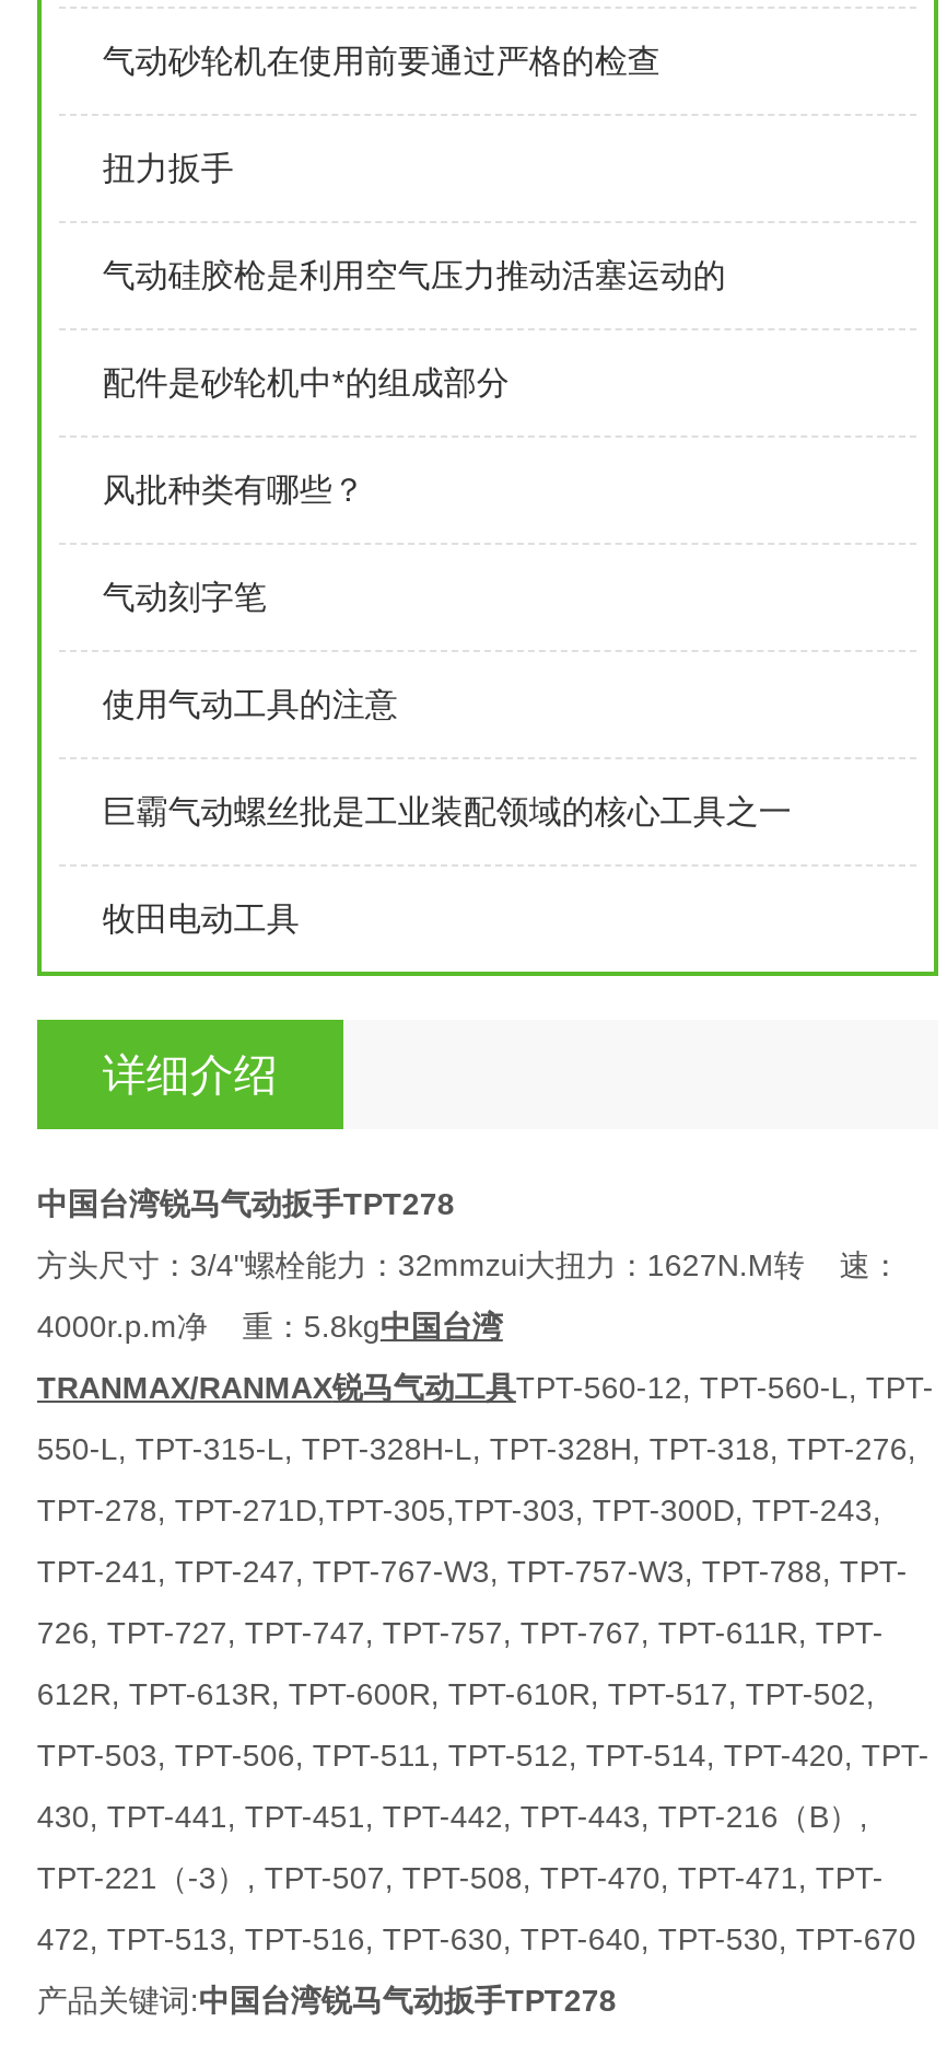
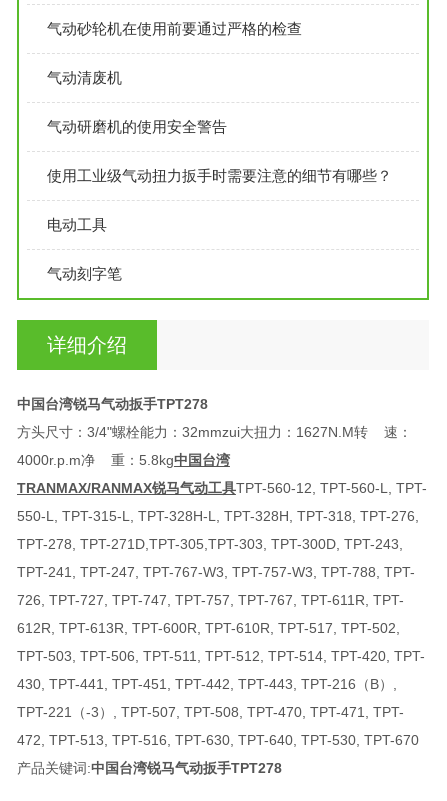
[103,150,234,187] 扭力扳手 -> [47,69,122,86] 气动清废机
[103,257,726,294] 气动硅胶枪是利用空气压力推动活塞运动的 -> [47,118,227,135] 气动研磨机的使用安全警告
[103,364,509,401] 配件是砂轮机中*的组成部分 -> [47,167,392,184] 使用工业级气动扭力扳手时需要注意的细节有哪些？
[103,471,365,509] 风批种类有哪些？ -> [47,216,107,233] 电动工具
[103,686,791,937] 使用气动工具的注意 | 巨霸气动螺丝批是工业装配领域的核心工具之一 | 牧田电动工具 -> none

